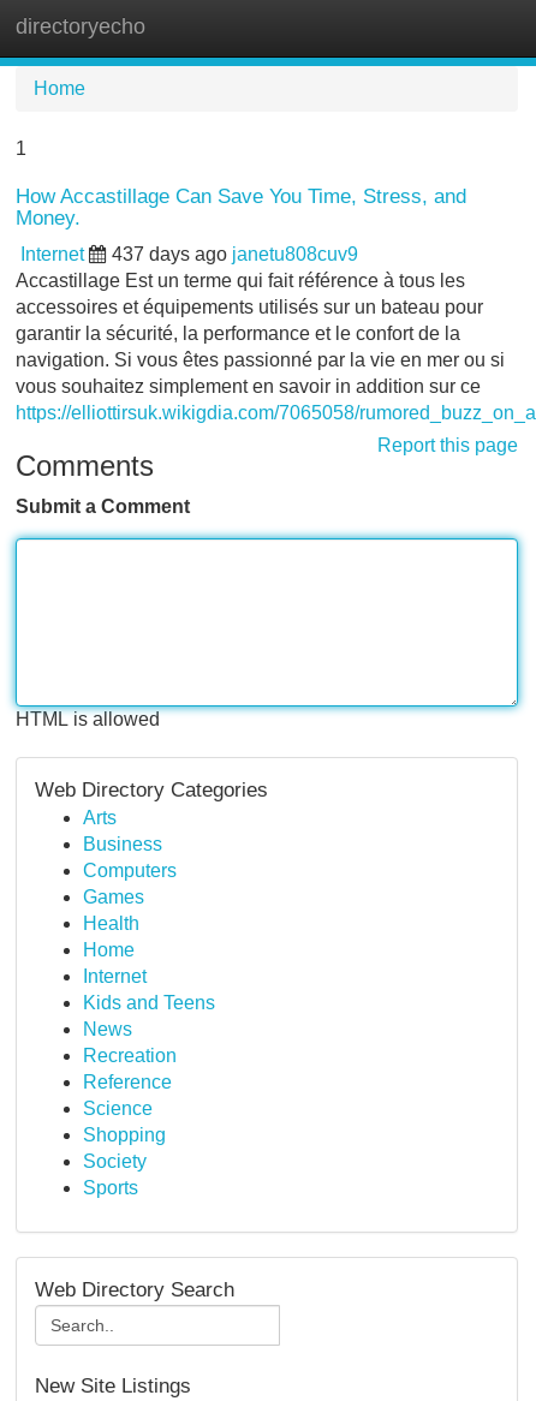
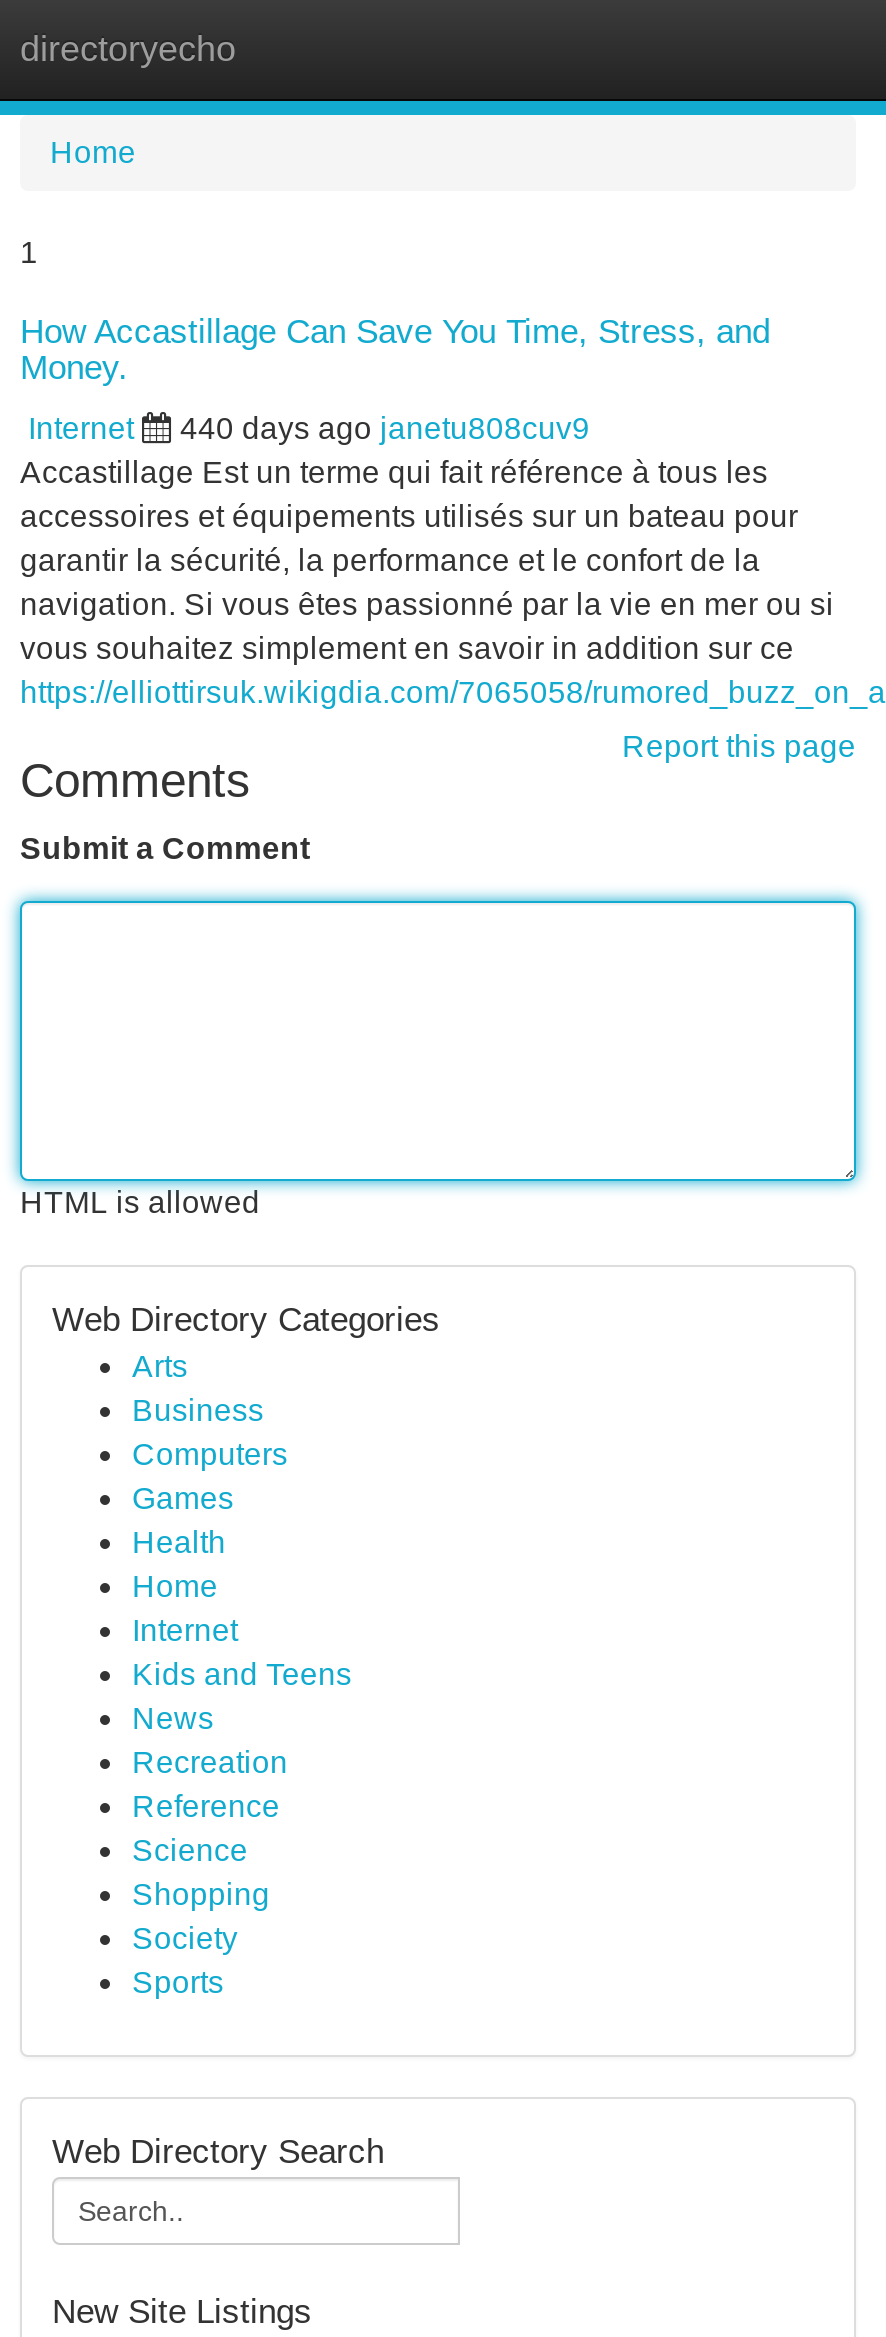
[112,244,358,264] 437 days ago janetu808cuv9 -> [180,411,590,445] 440 days ago janetu808cuv9

